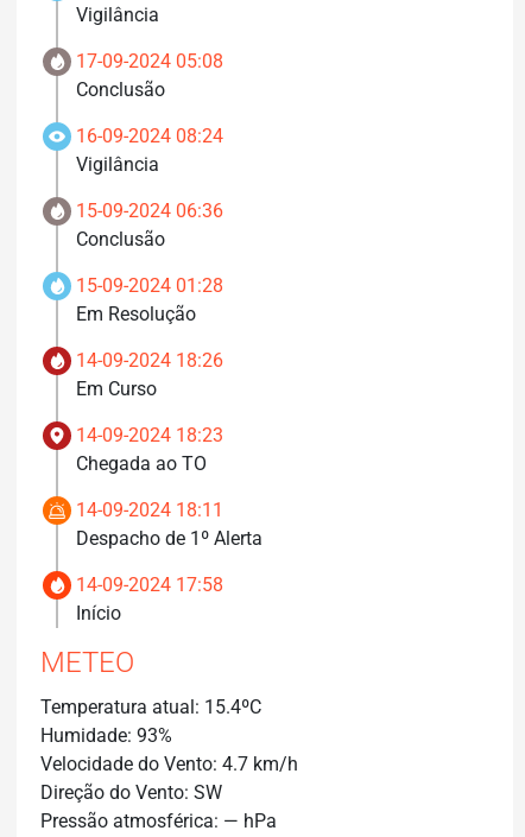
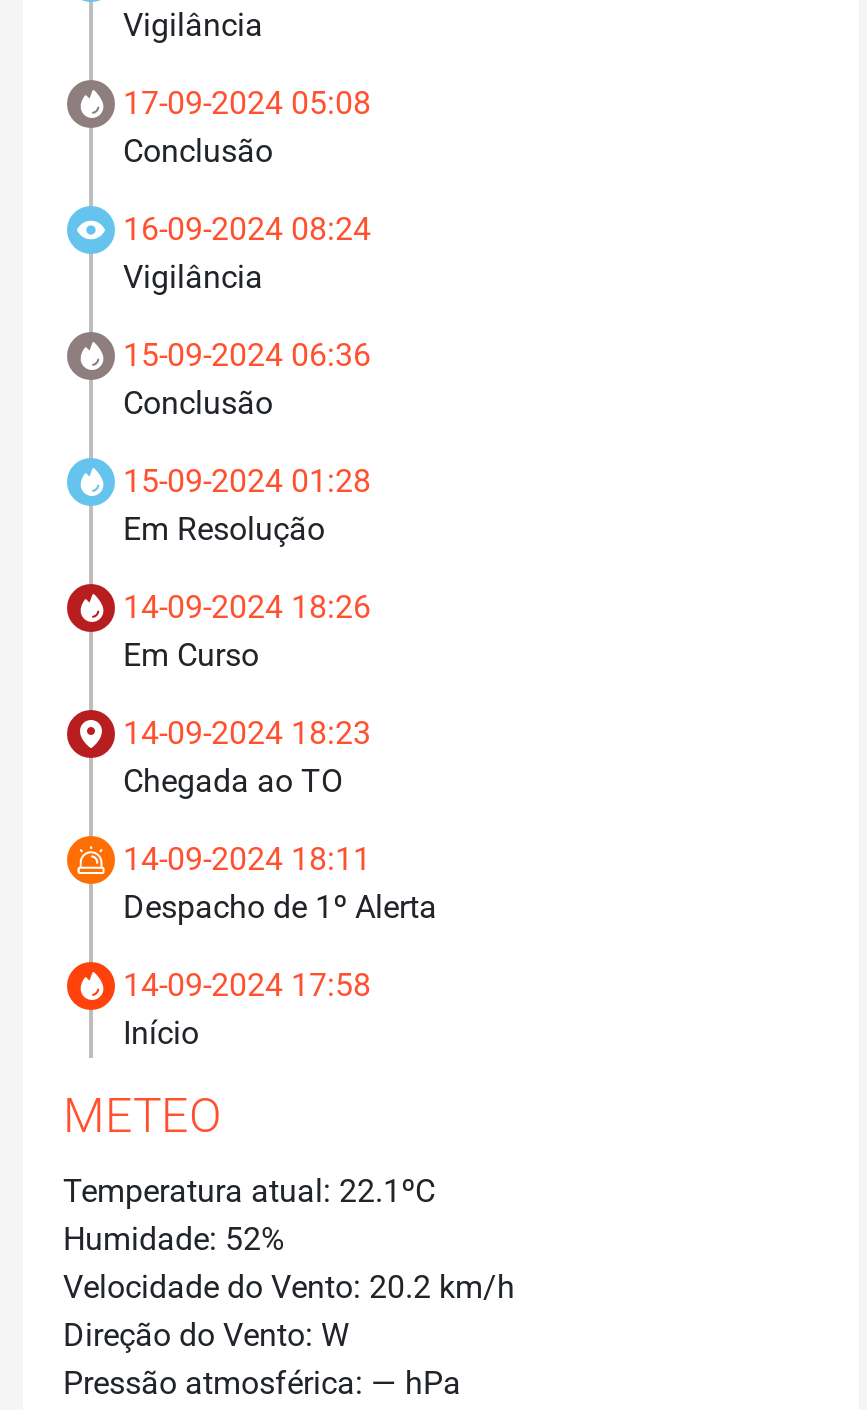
[40,696,261,718] Temperatura atual: 15.4ºC -> [63,1172,435,1210] Temperatura atual: 22.1ºC
[40,724,172,747] Humidade: 93% -> [63,1220,285,1258] Humidade: 52%
[40,753,298,775] Velocidade do Vento: 4.7 km/h -> [63,1268,515,1306] Velocidade do Vento: 20.2 km/h
[40,781,222,804] Direção do Vento: SW -> [63,1316,349,1354] Direção do Vento: W

